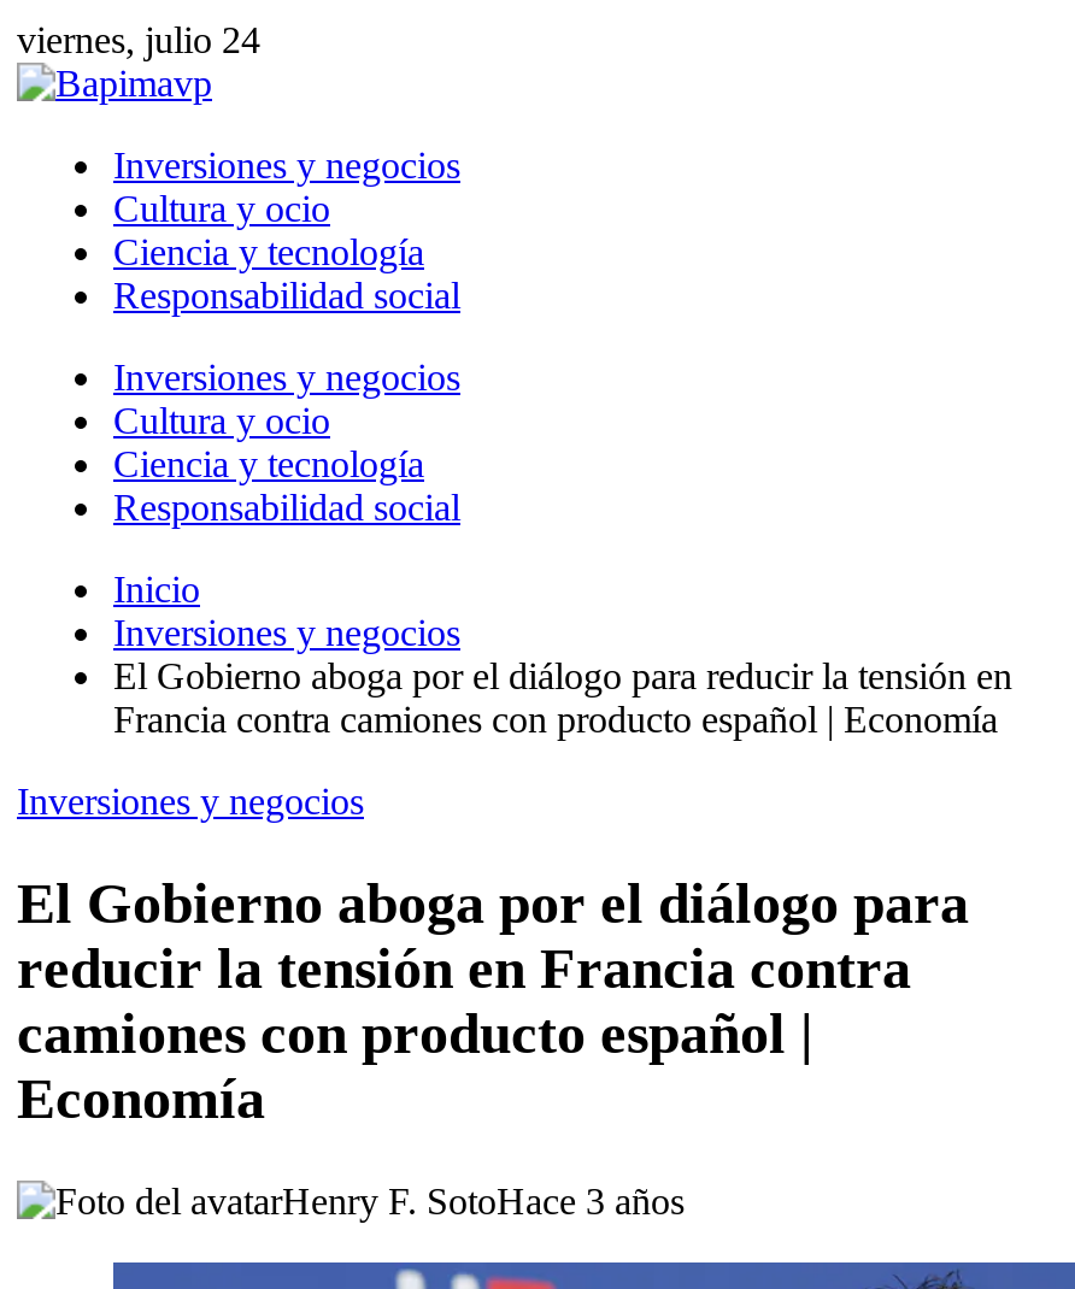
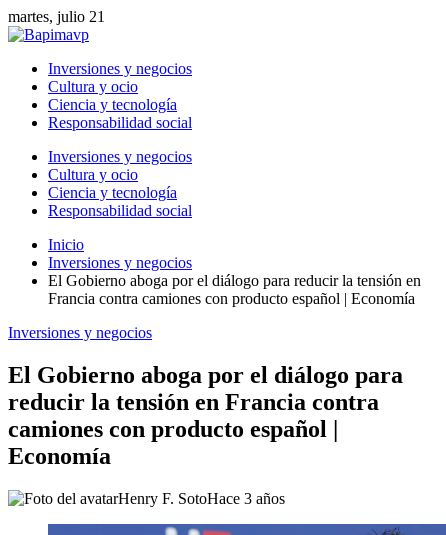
[17,19,260,60] viernes, julio 24 -> [8,8,105,25] martes, julio 21

